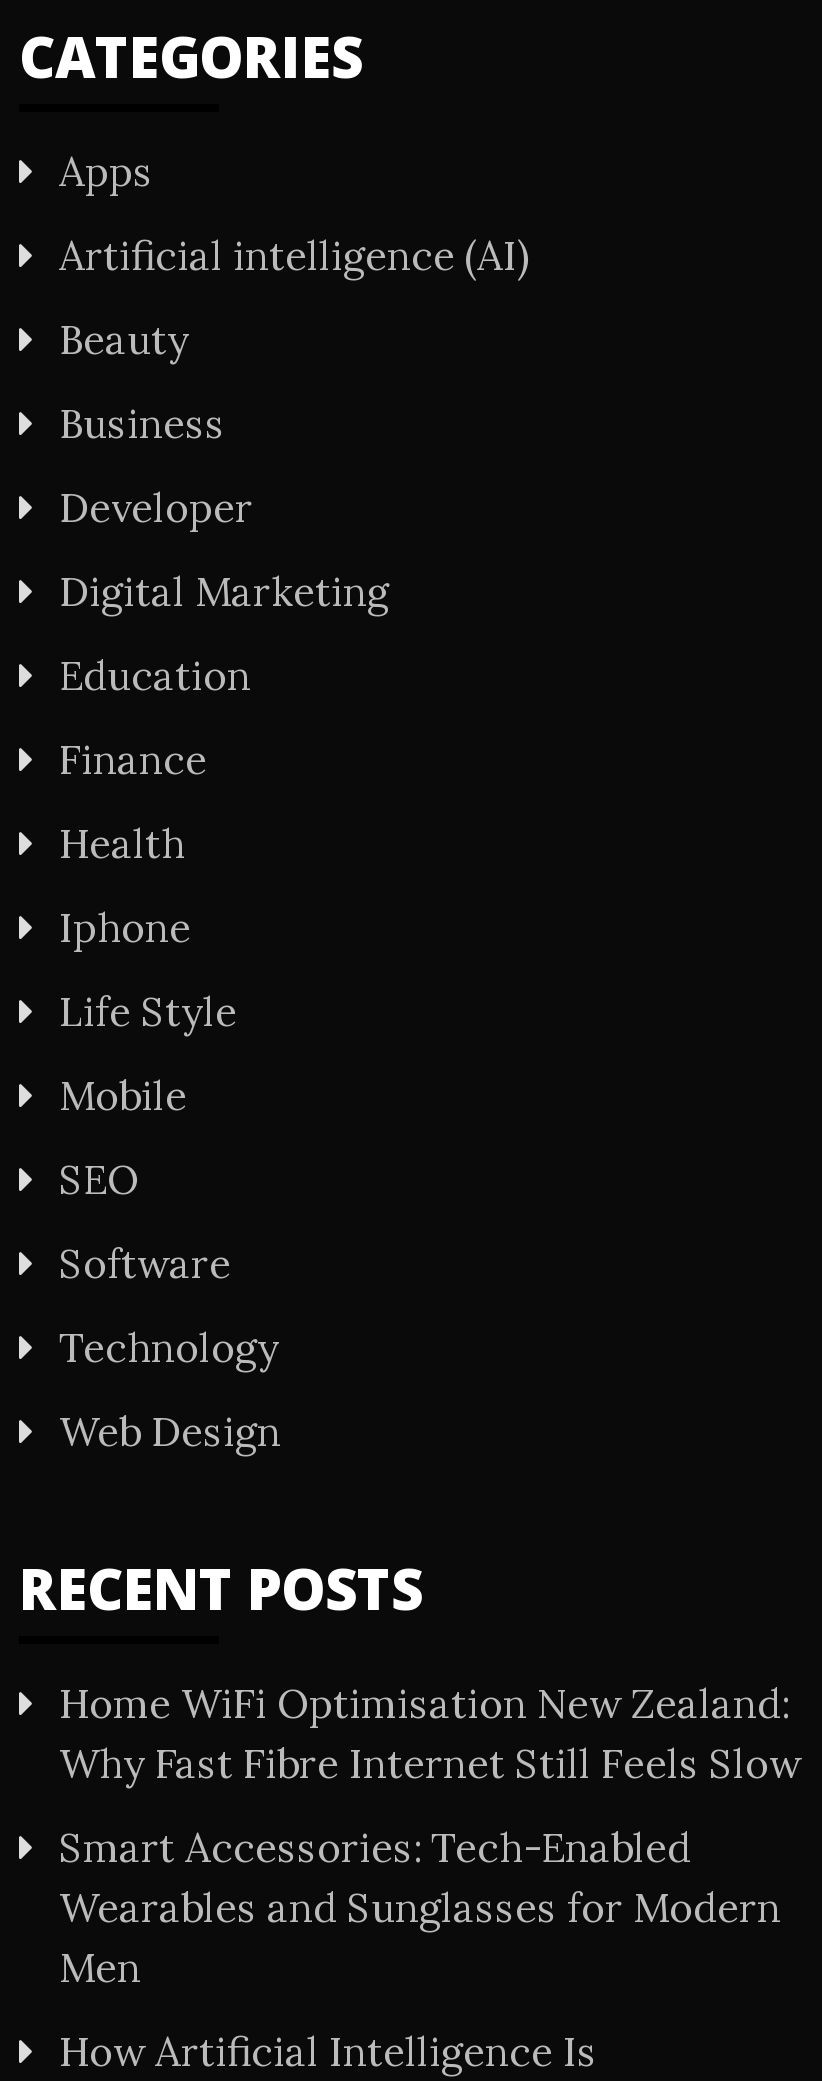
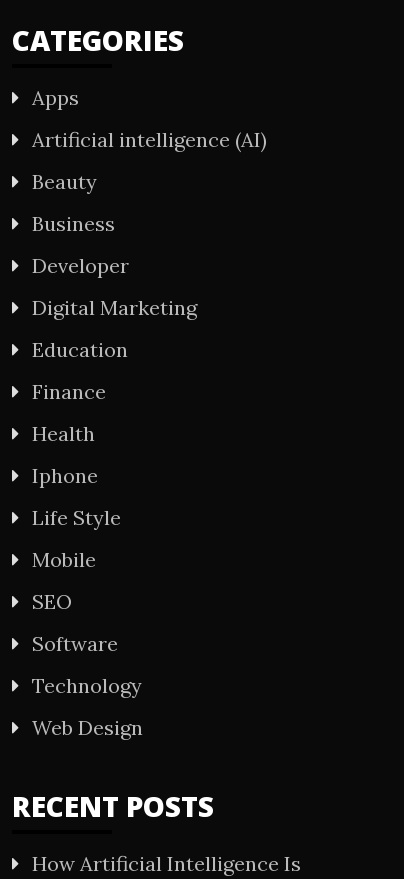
[59,1677,801,1991] Home WiFi Optimisation New Zealand: | Why Fast Fibre Internet Still Feels Slow | Smart Accessories: Tech-Enabled | Wearables and Sunglasses for Modern | Men -> none

